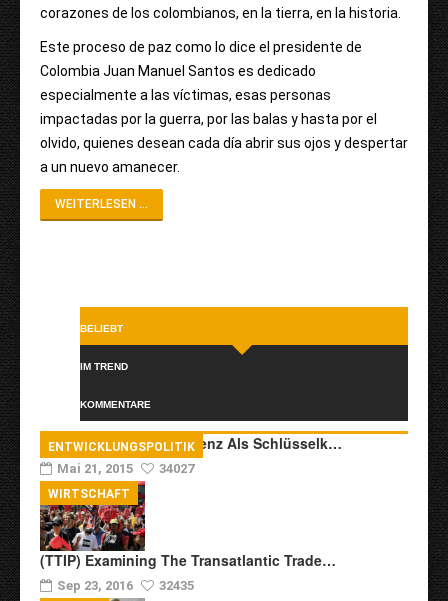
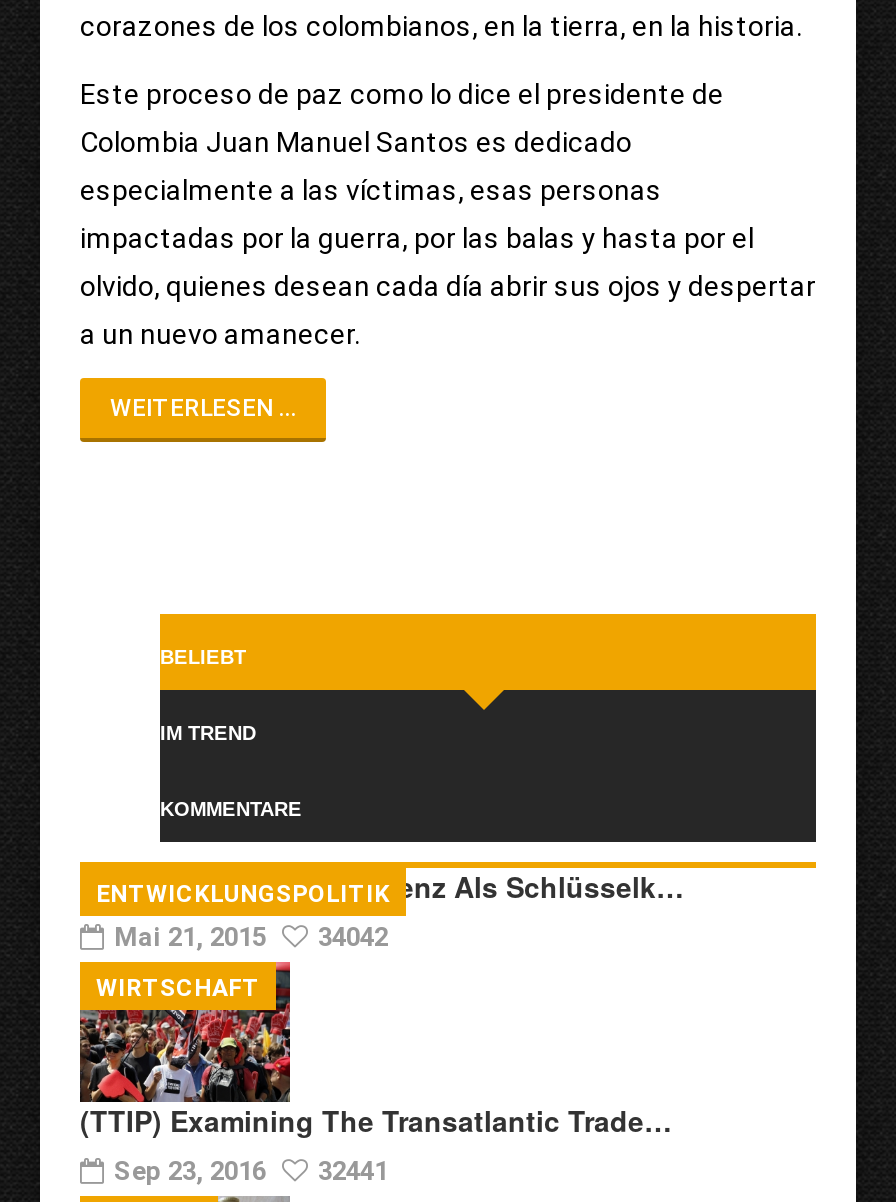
[57,461,194,476] Mai 21, 2015 34027 -> [114,921,388,951] Mai 21, 2015 34042
[57,578,194,593] Sep 23, 2016 32435 -> [114,1155,388,1185] Sep 23, 2016 32441

